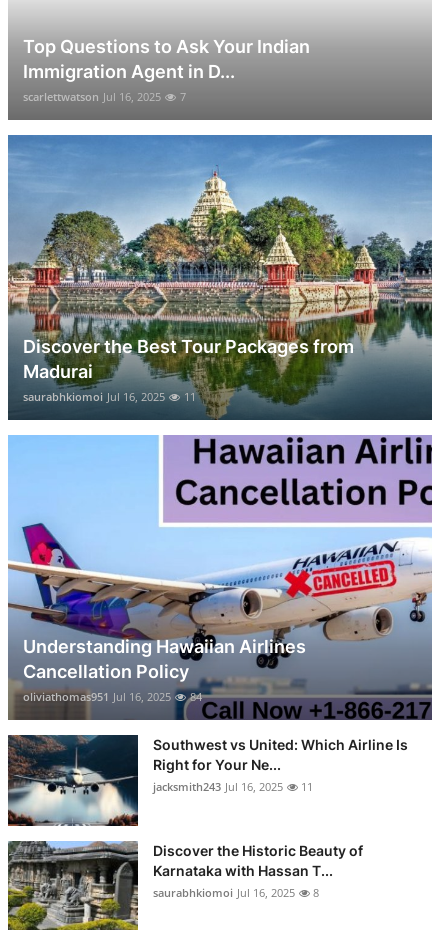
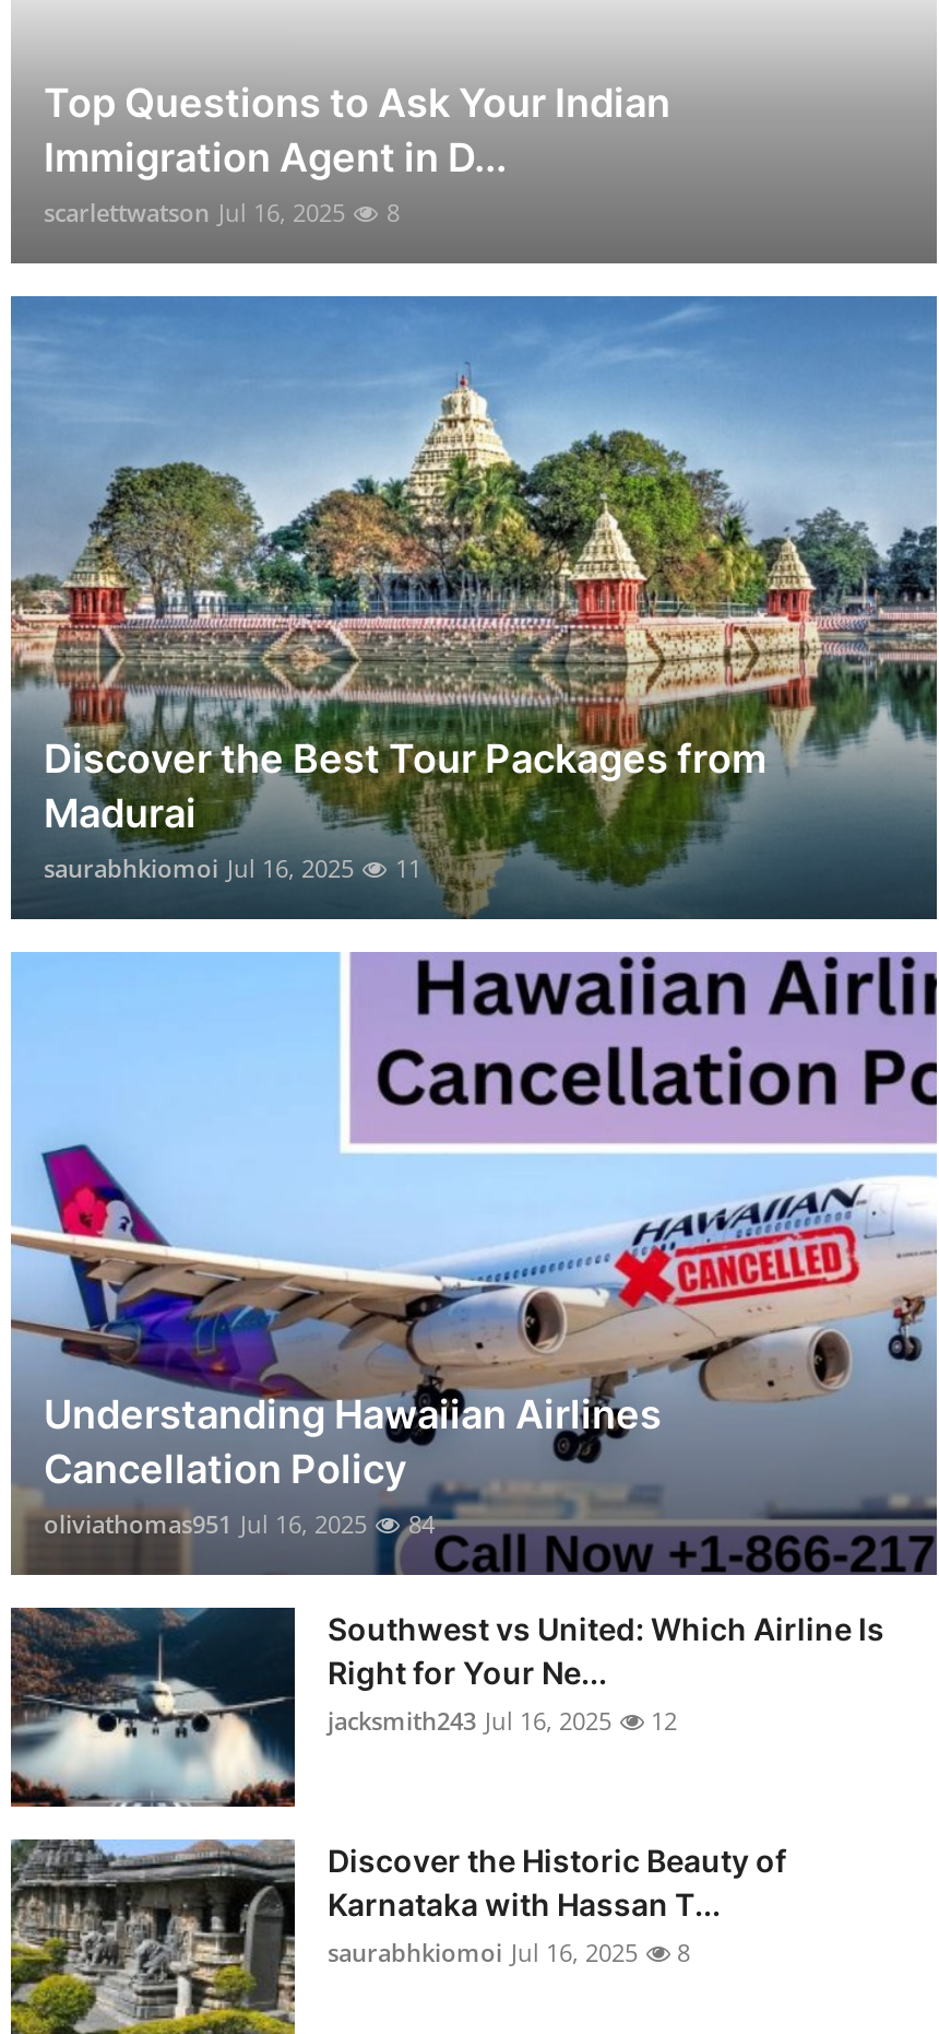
[23,89,186,104] scarlettwatson Jul 16, 2025 7 -> [44,195,400,228] scarlettwatson Jul 16, 2025 8
[153,779,313,794] jacksmith243 Jul 16, 2025 11 -> [328,1703,677,1736] jacksmith243 Jul 16, 2025 12

